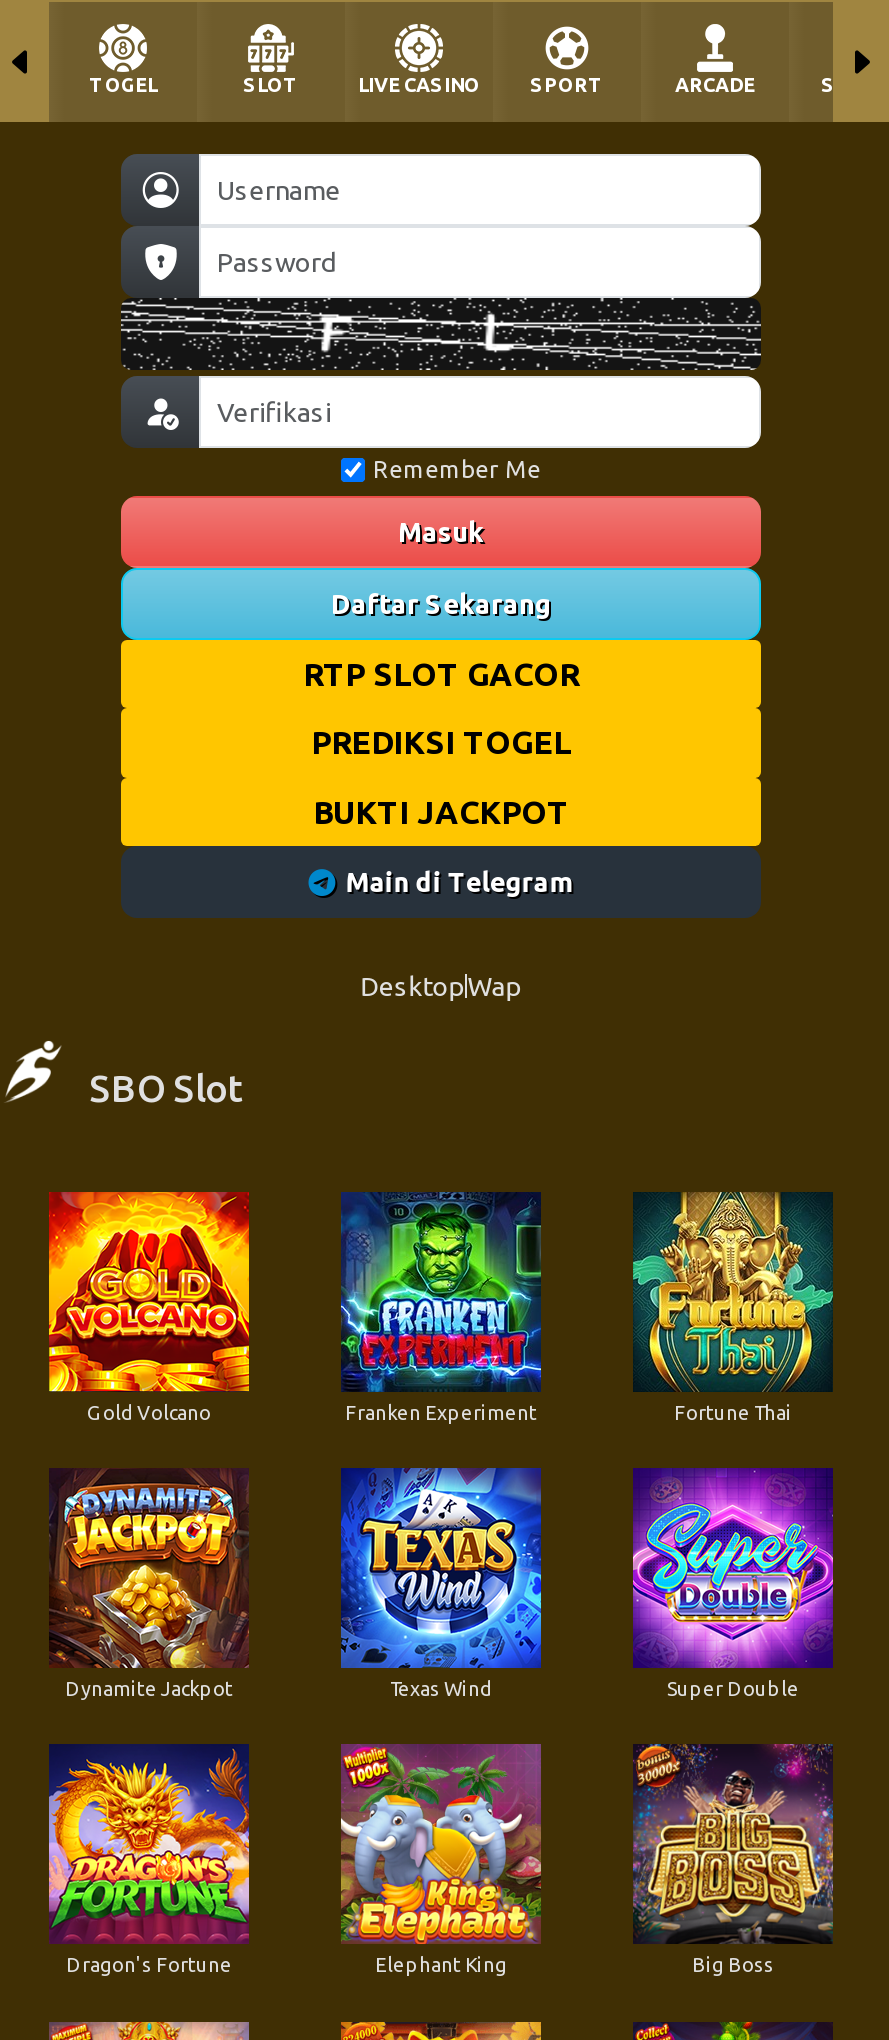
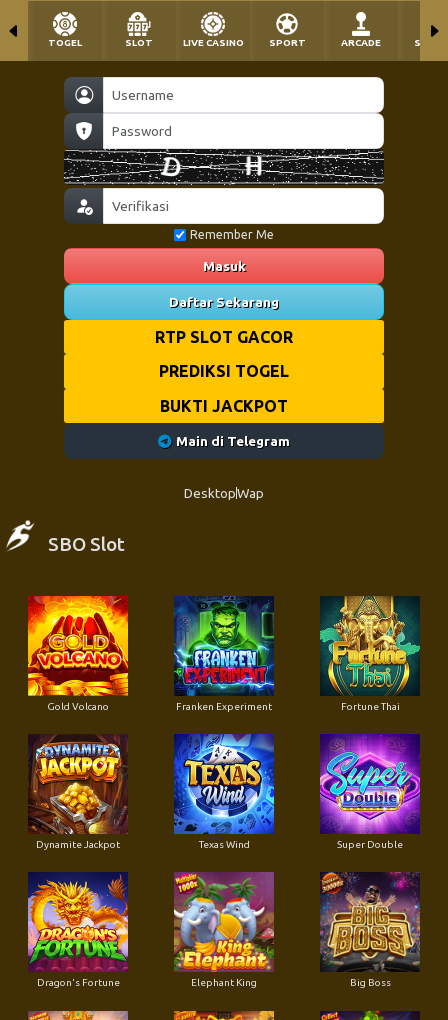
[121,298,761,370] [image] -> [63,149,384,185] [image]

